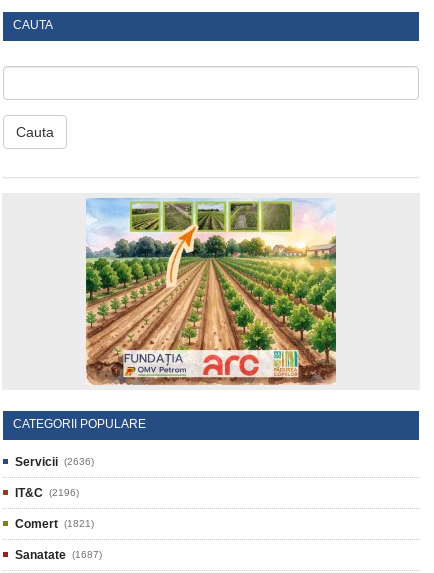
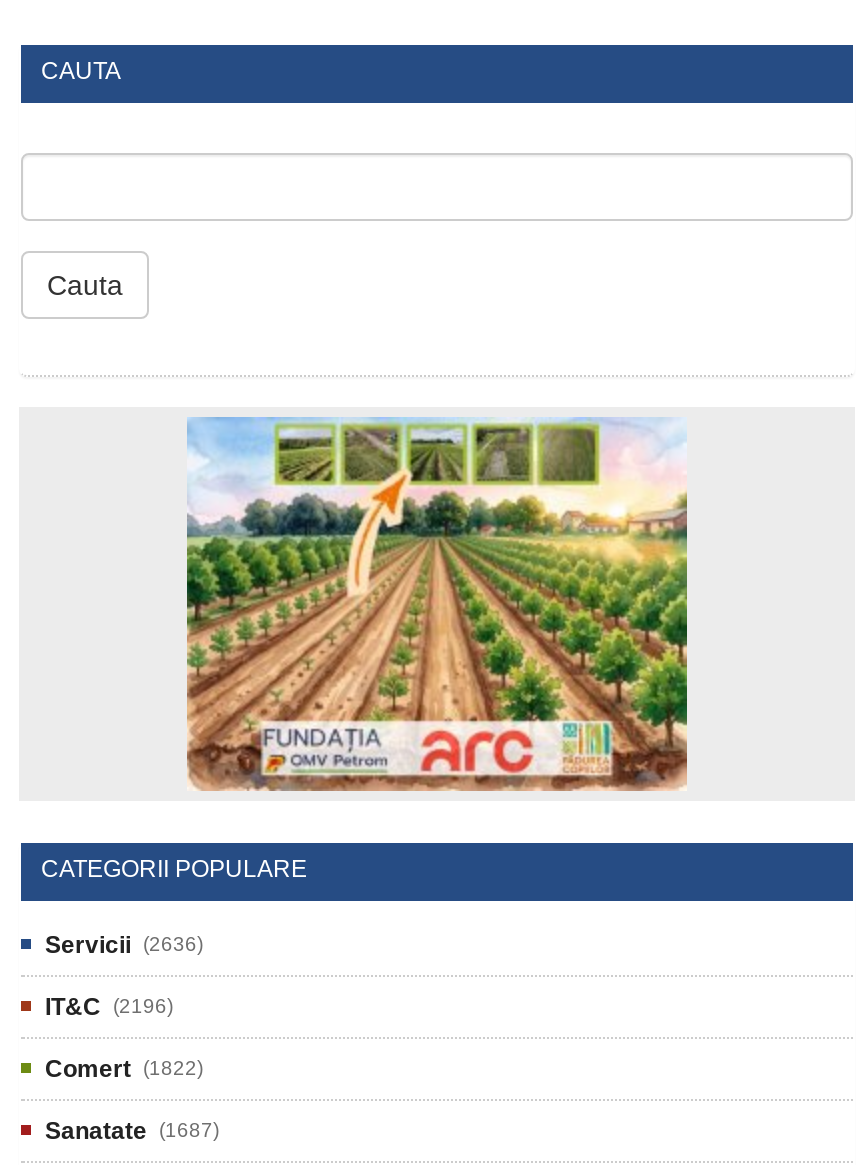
[15,517,94,531] Comert (1821) -> [45,1055,203,1083] Comert (1822)

